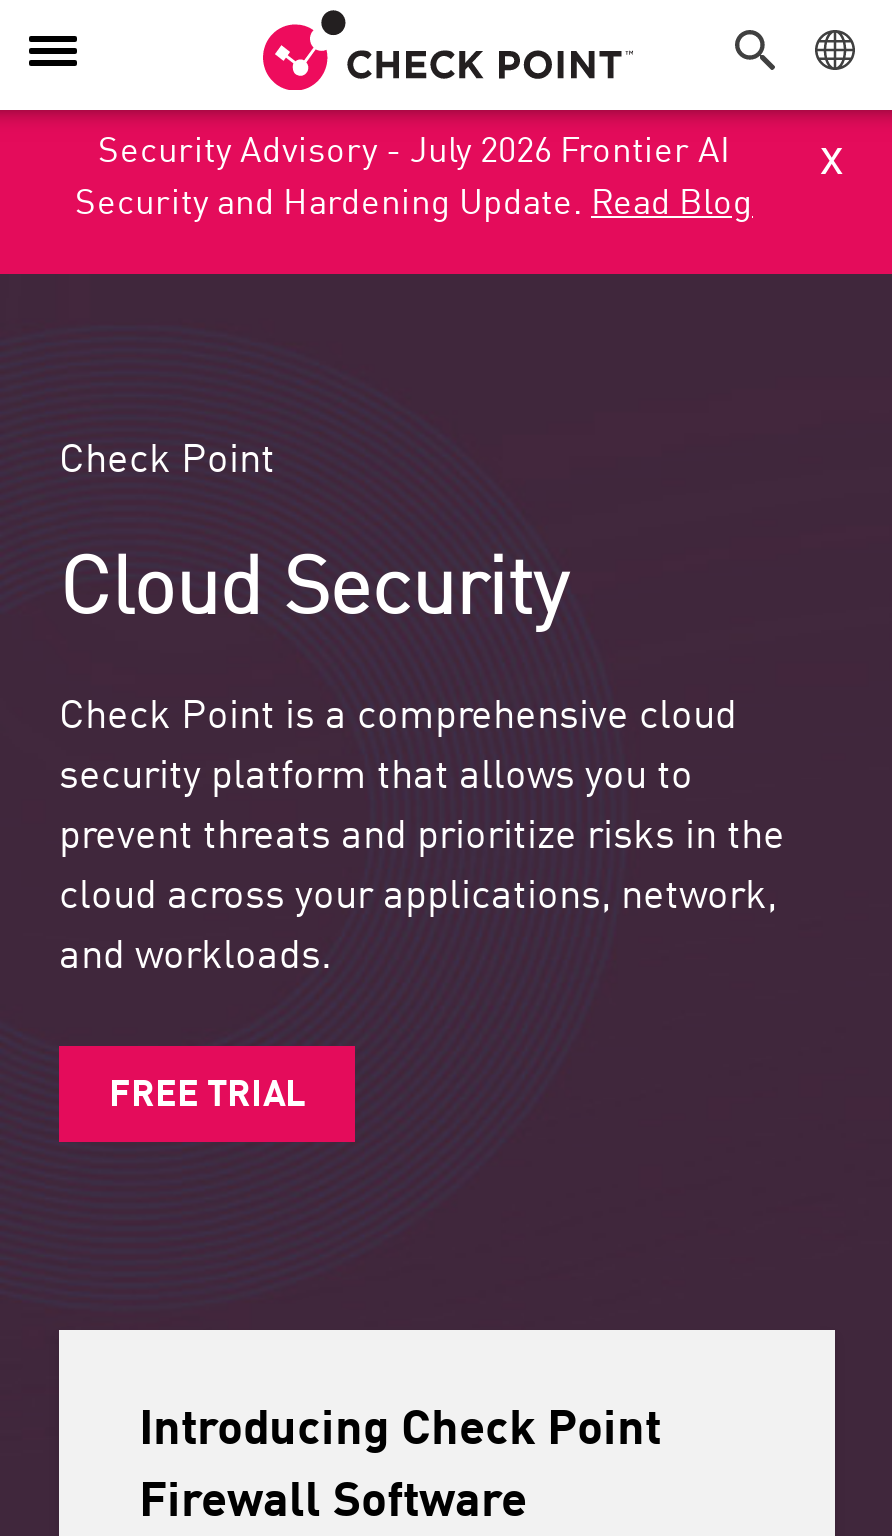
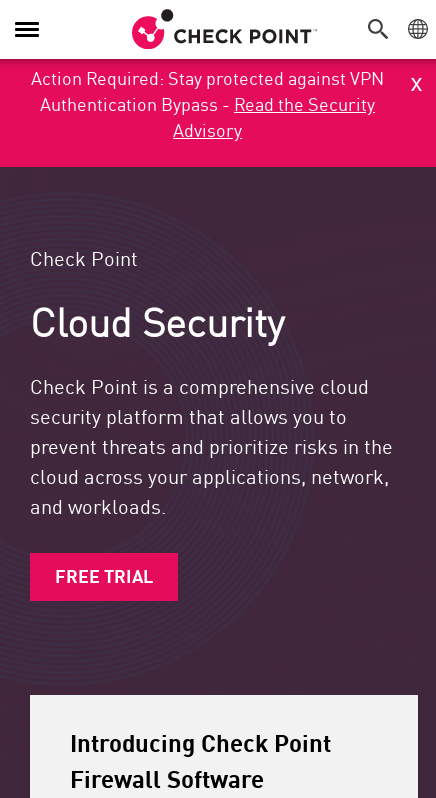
[75,120,753,224] Security Advisory - July 2026 Frontier AI | Security and Hardening Update. Read Blog -> [31,64,384,142] Action Required: Stay protected against VPN | Authentication Bypass - Read the Security | Advisory

